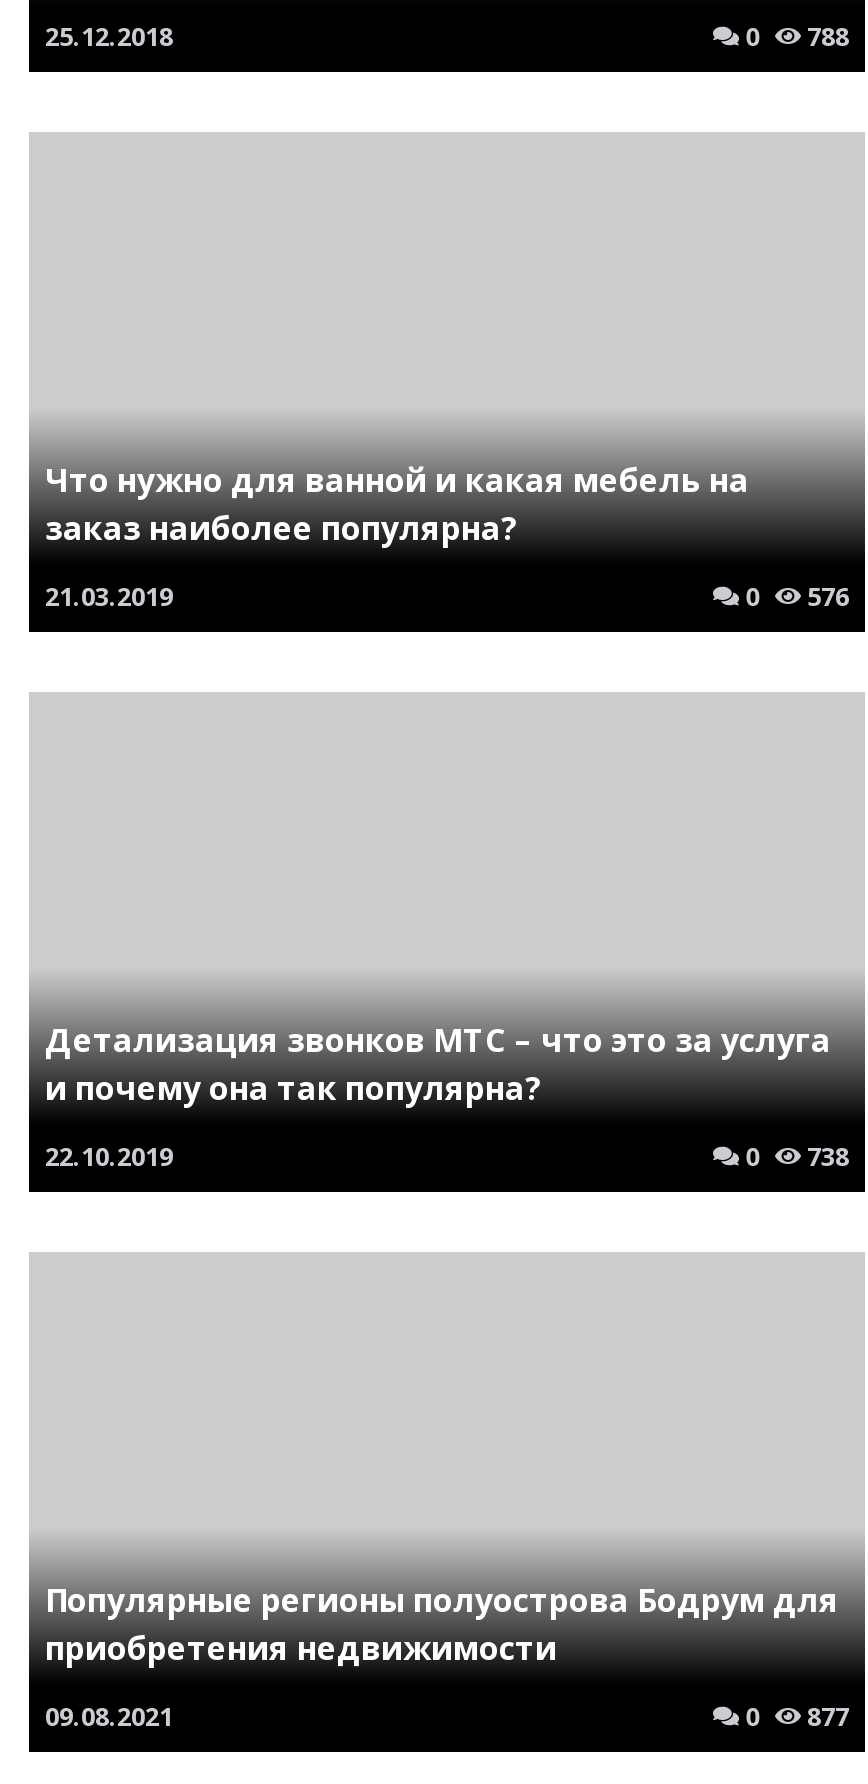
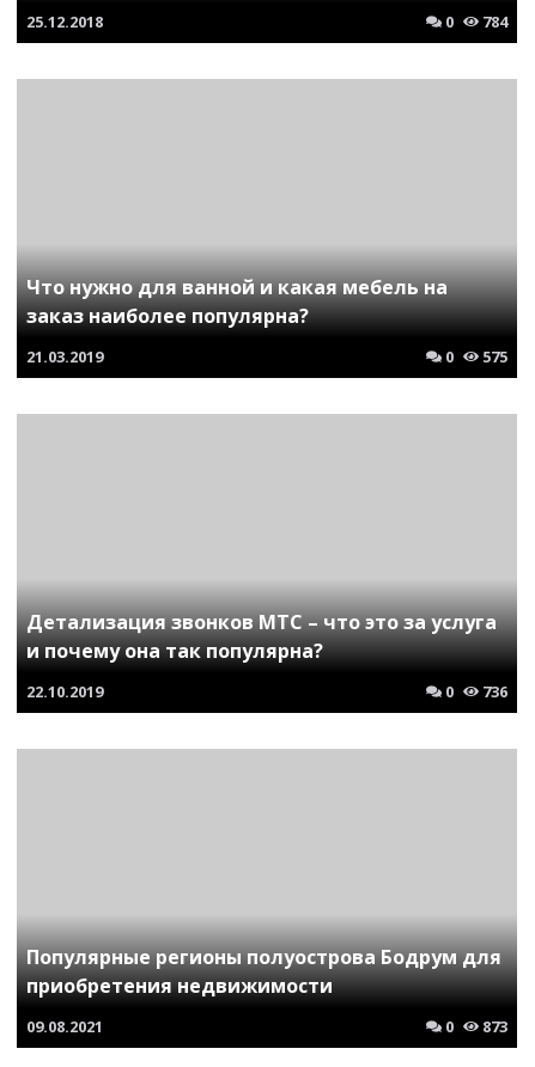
[739,17,849,53] 0 788 -> [442,10,507,32] 0 784
[739,577,849,613] 0 576 -> [442,345,507,367] 0 575
[739,1137,849,1173] 0 738 -> [442,680,507,702] 0 736
[739,1697,849,1733] 0 877 -> [442,1015,507,1037] 0 873

